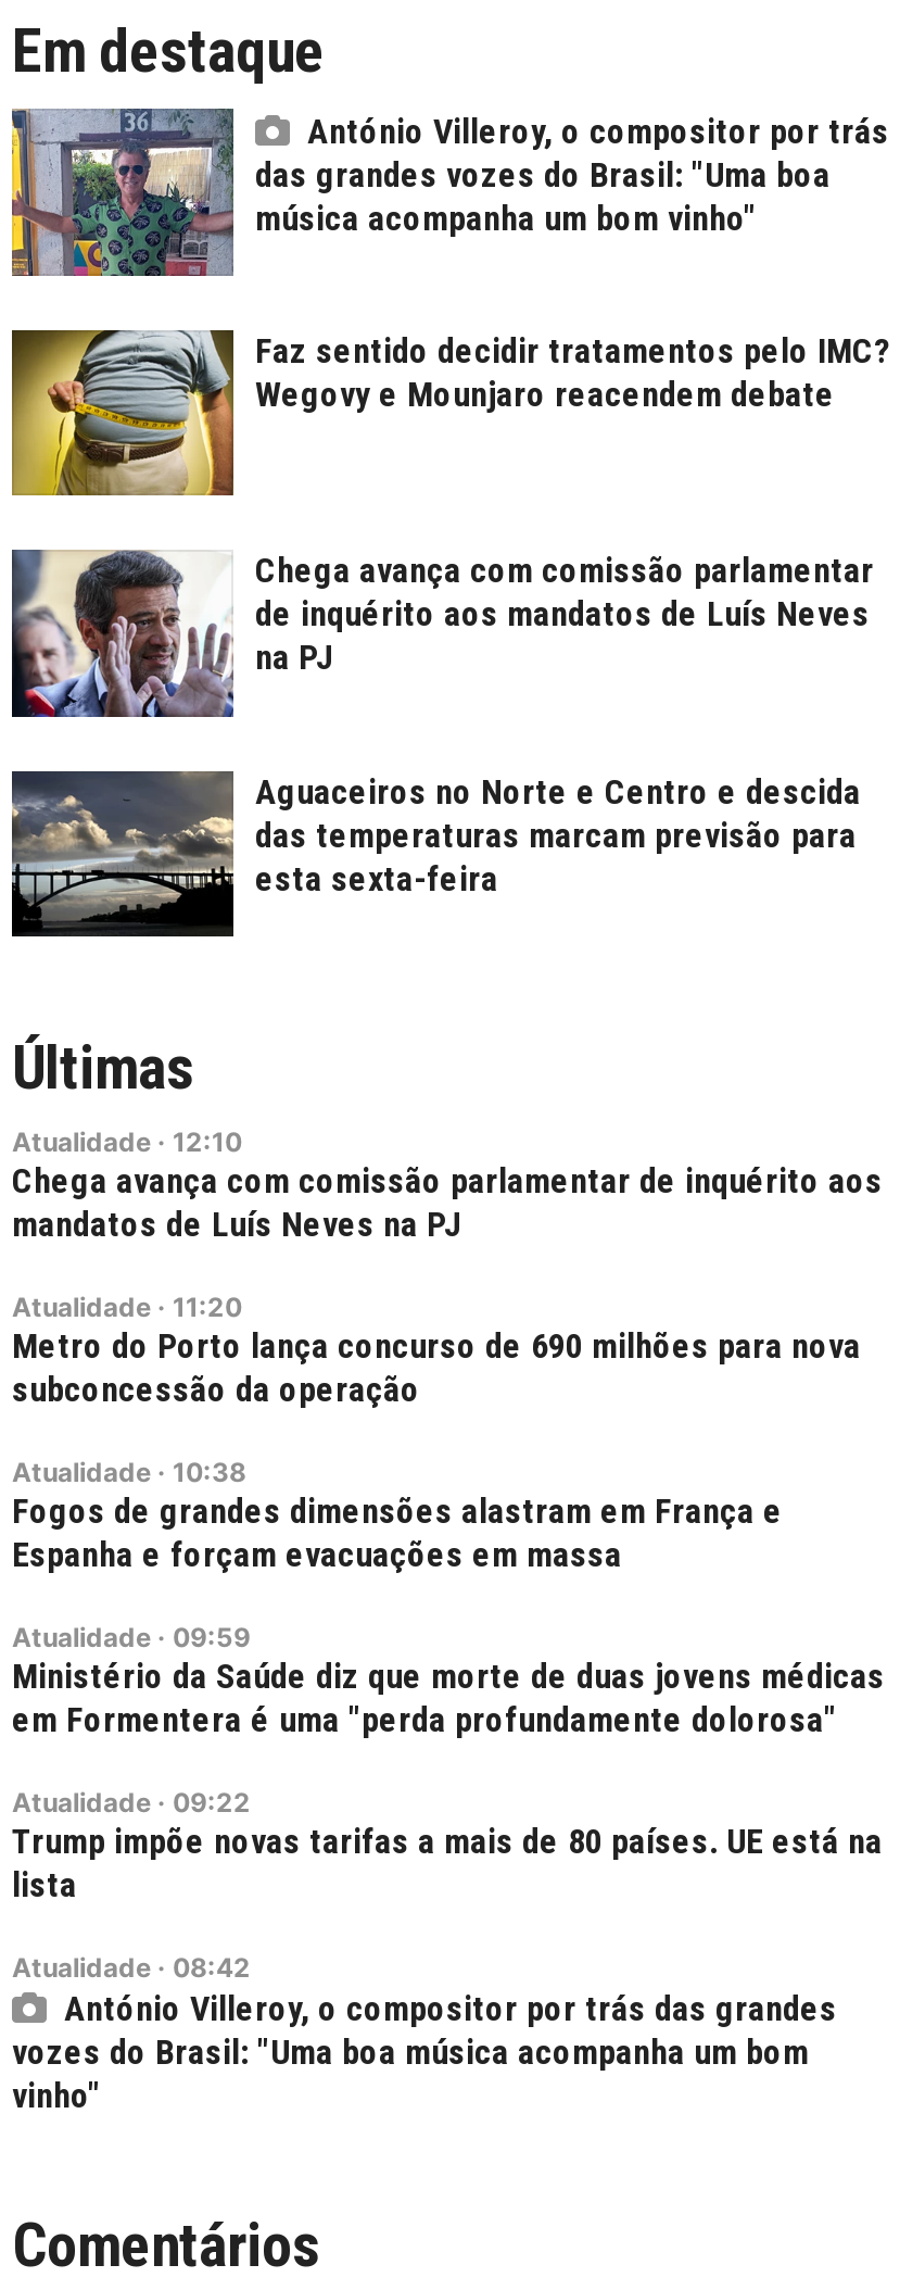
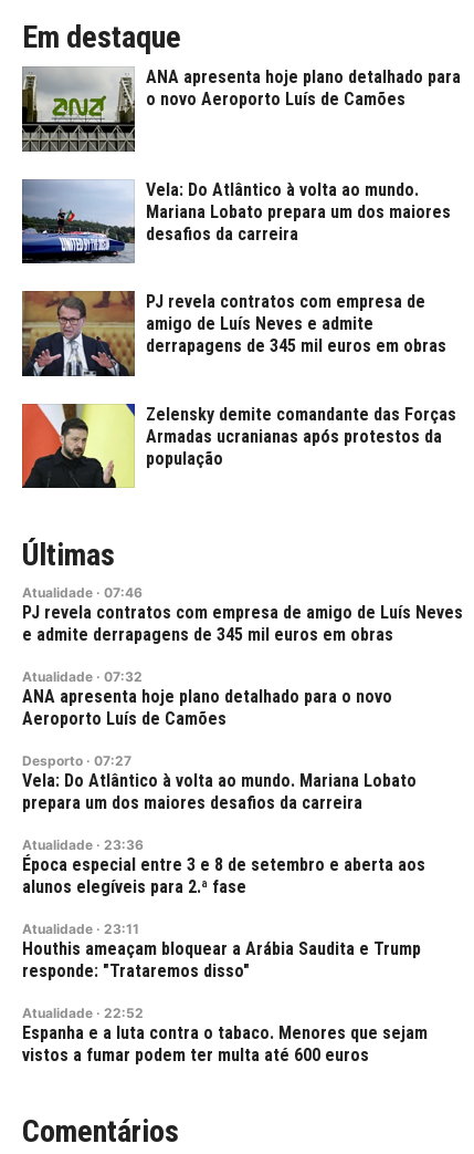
[10,109,889,276] [image] | António Villeroy, o compositor por trás | das grandes vozes do Brasil: "Uma boa | música acompanha um bom vinho" -> [21,67,461,152] [image] | ANA apresenta hoje plano detalhado para | o novo Aeroporto Luís de Camões
[10,328,891,498] [image] | Faz sentido decidir tratamentos pelo IMC? | Wegovy e Mounjaro reacendem debate -> [21,178,451,264] [image] | Vela: Do Atlântico à volta ao mundo. | Mariana Lobato prepara um dos maiores | desafios da carreira
[10,548,874,719] [image] | Chega avança com comissão parlamentar | de inquérito aos mandatos de Luís Neves | na PJ -> [21,290,446,377] [image] | PJ revela contratos com empresa de | amigo de Luís Neves e admite | derrapagens de 345 mil euros em obras
[10,769,861,939] [image] | Aguaceiros no Norte e Centro e descida | das temperaturas marcam previsão para | esta sexta-feira -> [21,403,456,489] [image] | Zelensky demite comandante das Forças | Armadas ucranianas após protestos da | população
[12,1126,883,1246] Atualidade · 12:10 | Chega avança com comissão parlamentar de inquérito aos | mandatos de Luís Neves na PJ -> [22,585,463,645] Atualidade · 07:46 | PJ revela contratos com empresa de amigo de Luís Neves | e admite derrapagens de 345 mil euros em obras
[12,1291,861,1411] Atualidade · 11:20 | Metro do Porto lança concurso de 690 milhões para nova | subconcessão da operação -> [22,669,392,730] Atualidade · 07:32 | ANA apresenta hoje plano detalhado para o novo | Aeroporto Luís de Camões
[12,1457,783,1576] Atualidade · 10:38 | Fogos de grandes dimensões alastram em França e | Espanha e forçam evacuações em massa -> [22,753,417,814] Desporto · 07:27 | Vela: Do Atlântico à volta ao mundo. Mariana Lobato | prepara um dos maiores desafios da carreira
[12,1622,885,1741] Atualidade · 09:59 | Ministério da Saúde diz que morte de duas jovens médicas | em Formentera é uma "perda profundamente dolorosa" -> [22,837,425,898] Atualidade · 23:36 | Época especial entre 3 e 8 de setembro e aberta aos | alunos elegíveis para 2.ª fase
[12,1787,883,1906] Atualidade · 09:22 | Trump impõe novas tarifas a mais de 80 países. UE está na | lista -> [22,921,421,982] Atualidade · 23:11 | Houthis ameaçam bloquear a Arábia Saudita e Trump | responde: "Trataremos disso"
[12,1952,837,2117] Atualidade · 08:42 | António Villeroy, o compositor por trás das grandes | vozes do Brasil: "Uma boa música acompanha um bom | vinho" -> [22,1005,428,1066] Atualidade · 22:52 | Espanha e a luta contra o tabaco. Menores que sejam | vistos a fumar podem ter multa até 600 euros

